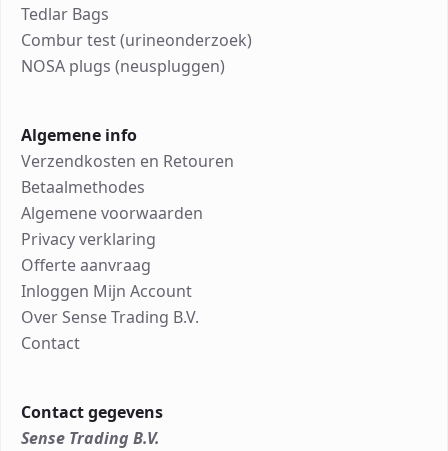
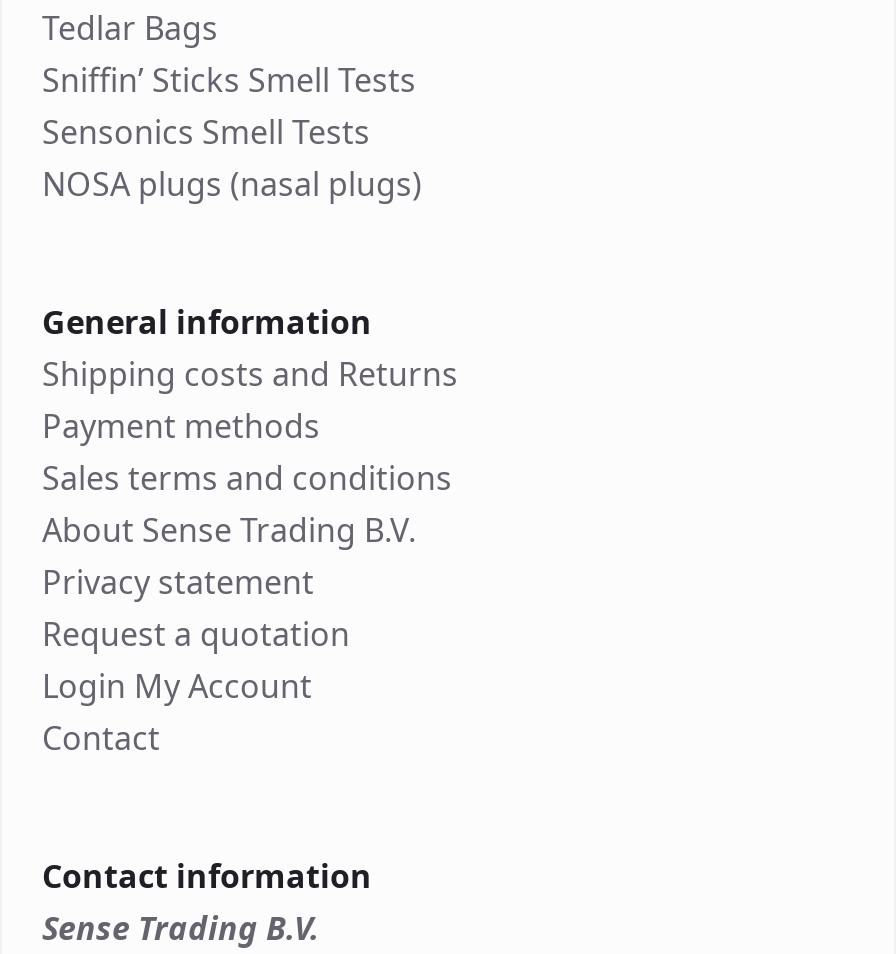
[21,28,252,76] Combur test (urineonderzoek) | NOSA plugs (neuspluggen) -> [42,57,422,205] Sniffin’ Sticks Smell Tests | Sensonics Smell Tests | NOSA plugs (nasal plugs)
[21,123,234,327] Algemene info | Verzendkosten en Retouren | Betaalmethodes | Algemene voorwaarden | Privacy verklaring | Offerte aanvraag | Inloggen Mijn Account | Over Sense Trading B.V. -> [42,299,458,707] General information | Shipping costs and Returns | Payment methods | Sales terms and conditions | About Sense Trading B.V. | Privacy statement | Request a quotation | Login My Account
[21,400,163,422] Contact gegevens -> [42,853,372,897] Contact information

